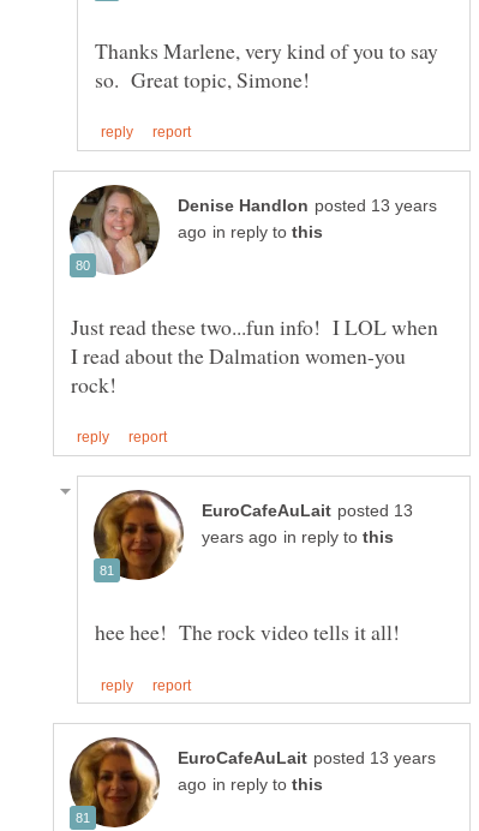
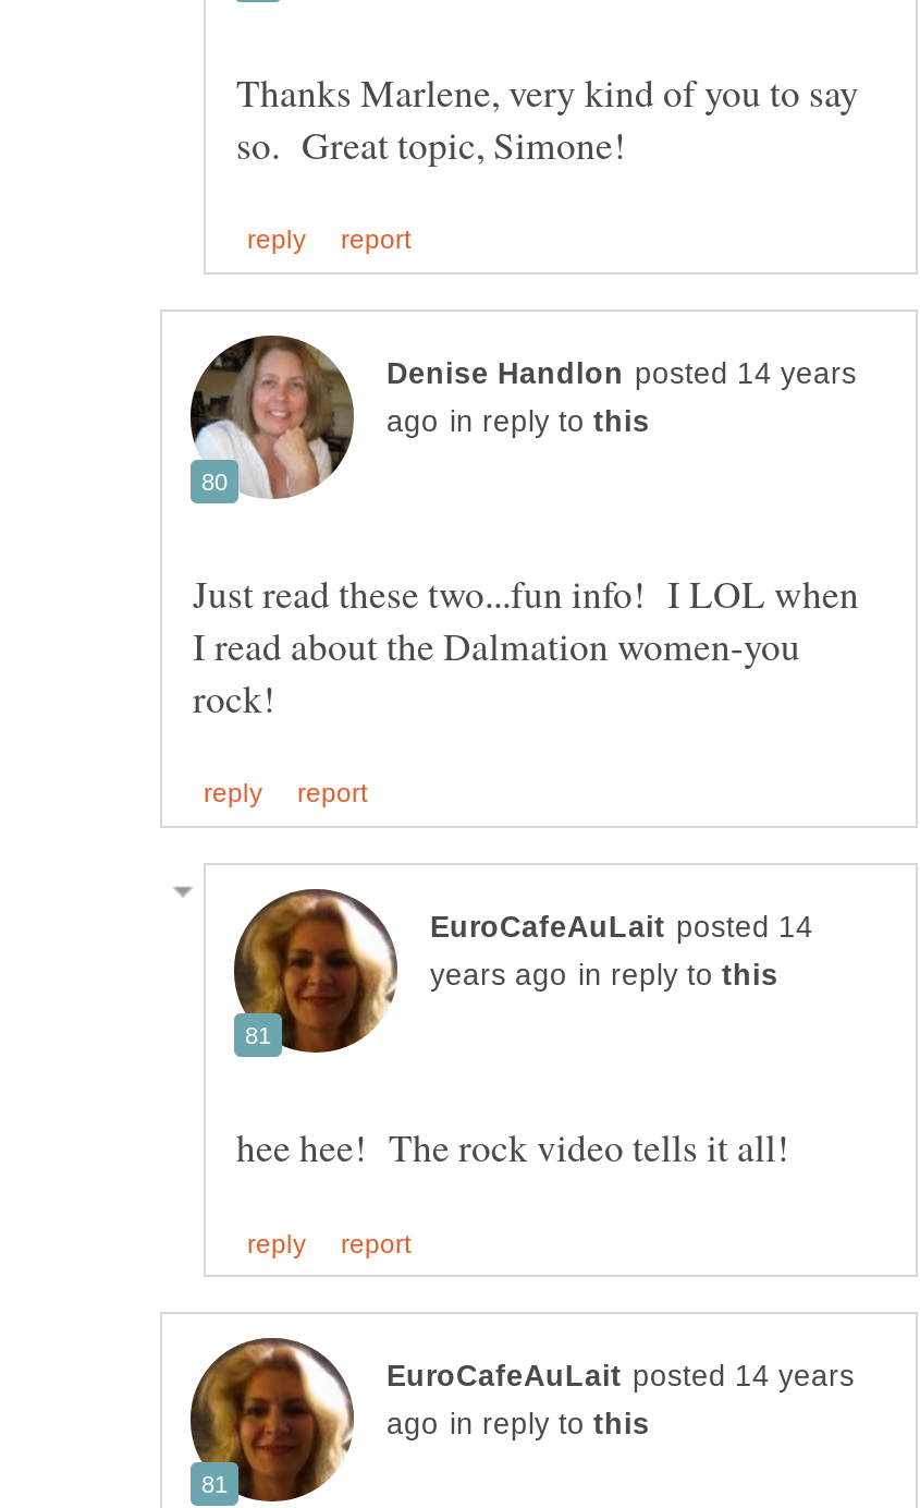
[315,197,437,215] posted 13 years -> [635,357,857,390] posted 14 years
[337,502,413,520] posted 13 -> [676,911,813,944] posted 14
[313,750,436,768] posted 13 years -> [633,1360,855,1393] posted 14 years

